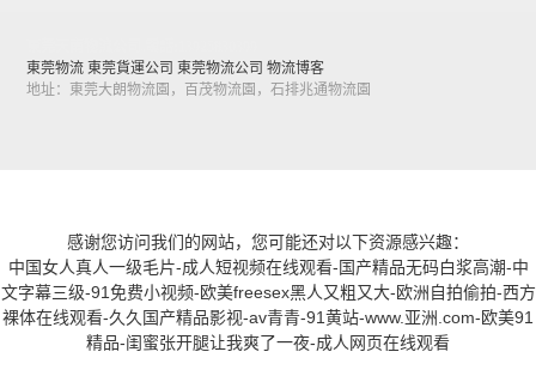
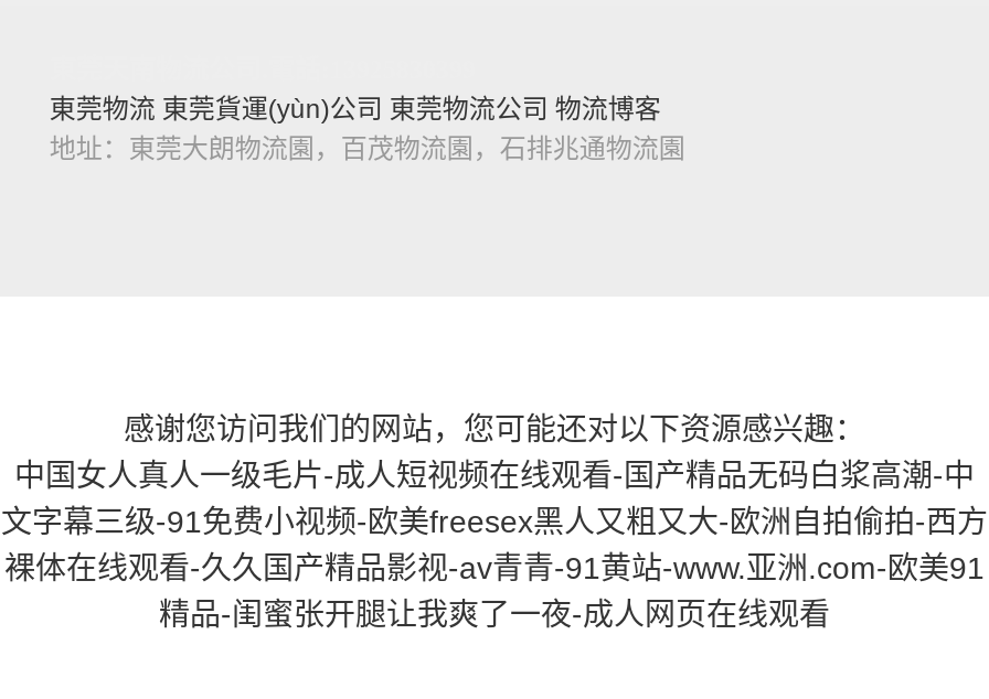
[27,59,325,76] 東莞物流 東莞貨運公司 東莞物流公司 物流博客 -> [49,93,661,124] 東莞物流 東莞貨運(yùn)公司 東莞物流公司 物流博客

